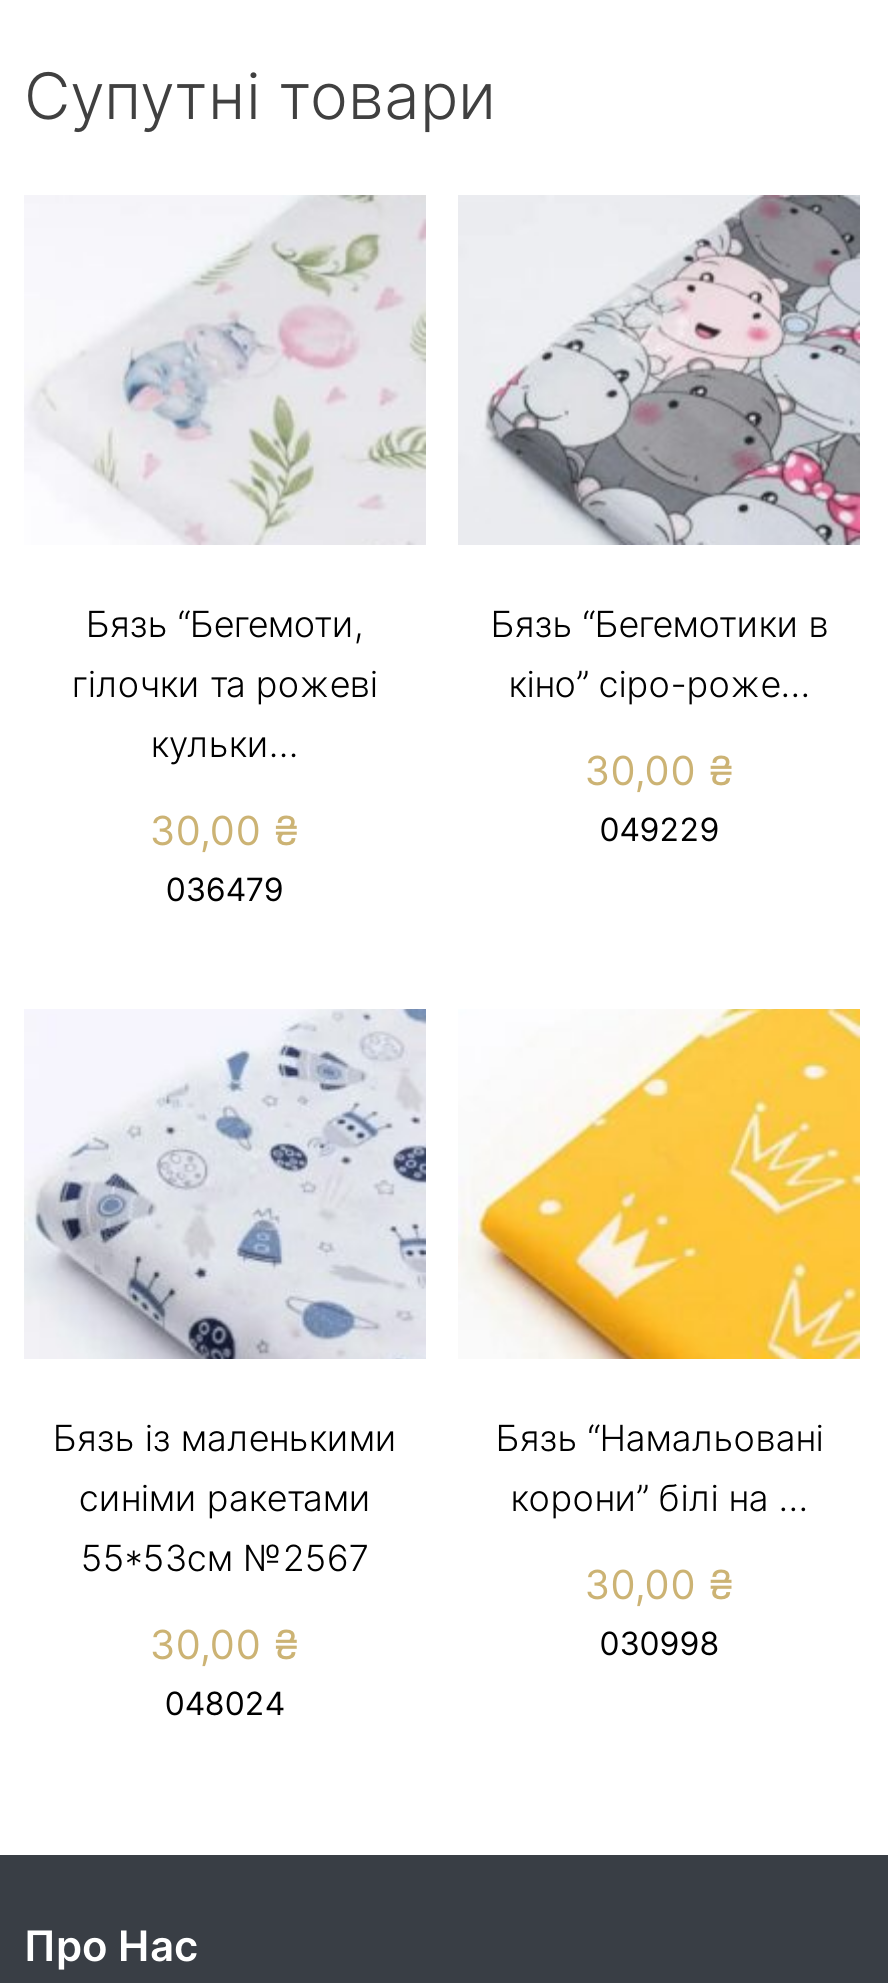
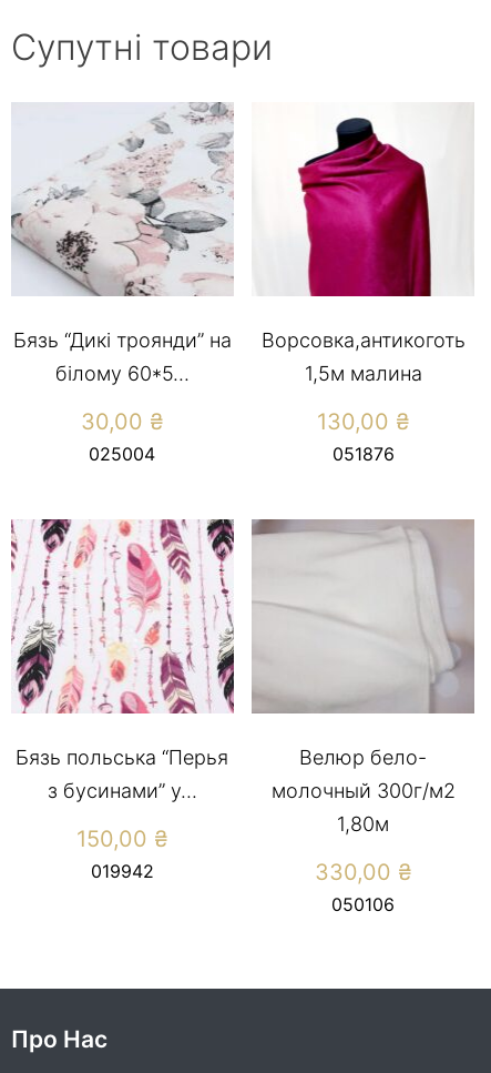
[26,195,426,766] [image] | Бязь “Бегемоти, | гілочки та рожеві | кульки... -> [10,102,234,385] [image] | Бязь “Дикі троянди” на | білому 60*5...
[484,193,862,706] [image] | Бязь “Бегемотики в | кіно” сіро-роже... -> [261,101,473,385] [image] | Ворсовка,антикоготь | 1,5м малина
[584,748,734,850] 30,00 ₴ | 049229 -> [317,408,410,464] 130,00 ₴ | 051876
[166,870,284,910] 036479 -> [89,442,156,464] 025004
[24,1007,428,1580] [image] | Бязь із маленькими | синіми ракетами | 55*53см №2567 -> [10,518,235,803] [image] | Бязь польська “Перья | з бусинами” у...
[458,1007,862,1520] [image] | Бязь “Намальовані | корони” білі на ... -> [250,518,475,836] [image] | Велюр бело- | молочный 300г/м2 | 1,80м
[584,1562,734,1664] 30,00 ₴ | 030998 -> [314,859,412,916] 330,00 ₴ | 050106
[150,1622,300,1724] 30,00 ₴ | 048024 -> [76,826,168,883] 150,00 ₴ | 019942

